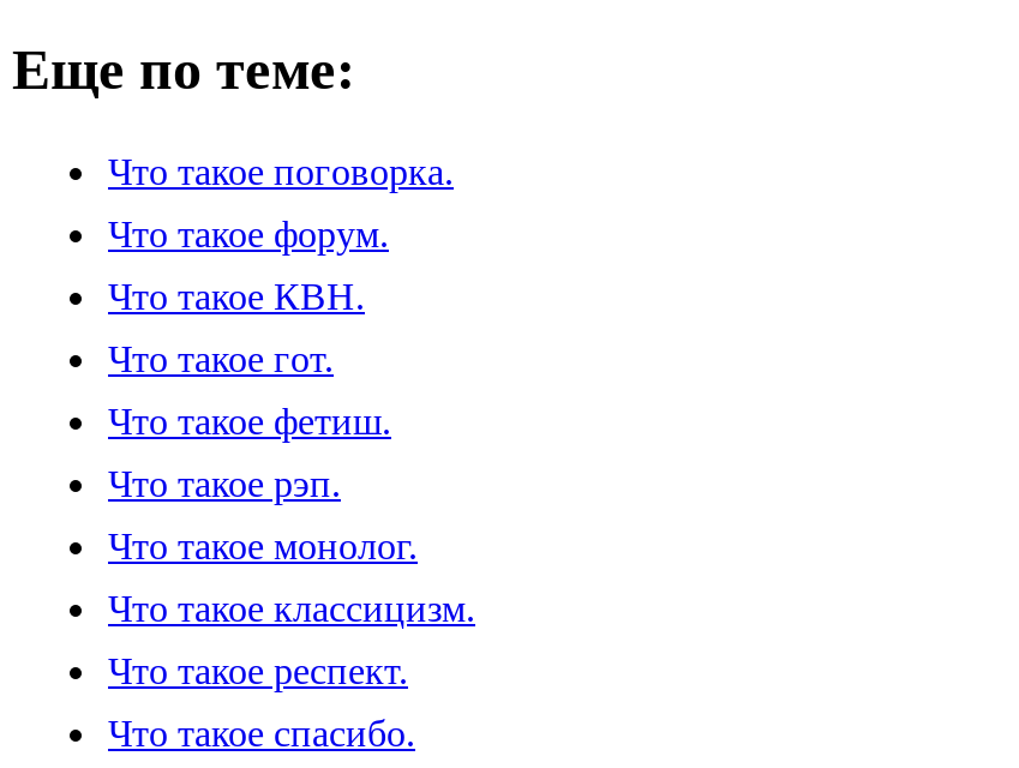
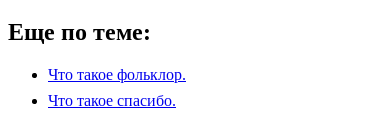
[108,150,475,690] Что такое поговорка. | Что такое форум. | Что такое КВН. | Что такое гот. | Что такое фетиш. | Что такое рэп. | Что такое монолог. | Что такое классицизм. | Что такое респект. -> [48,66,186,83] Что такое фольклор.

